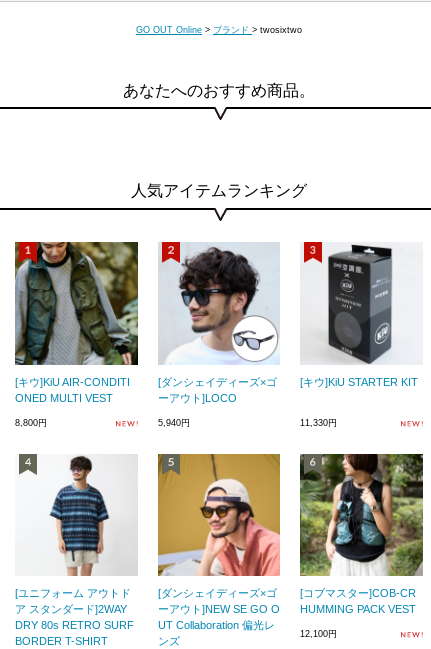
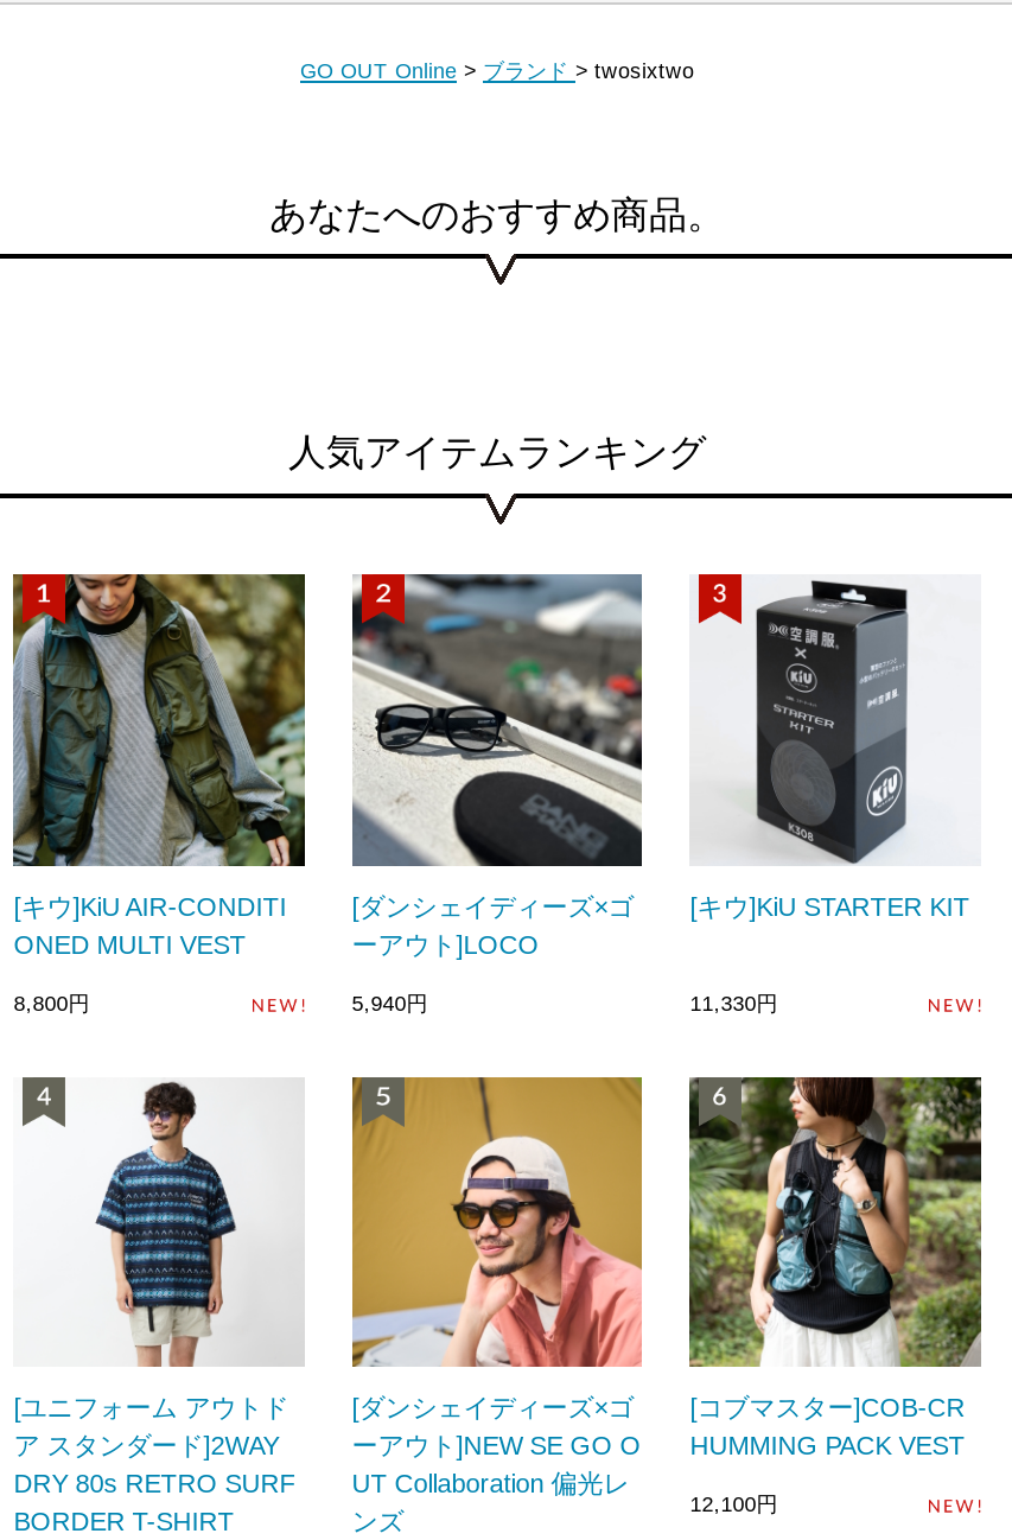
[158,242,280,365] [image] -> [350,572,644,868] [image]

